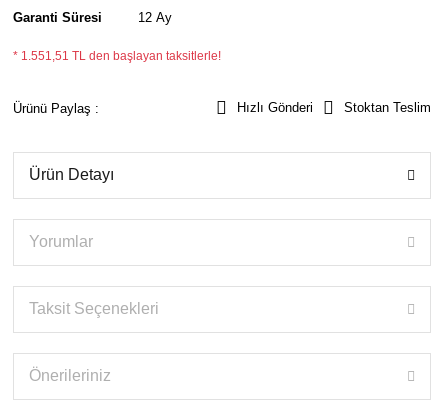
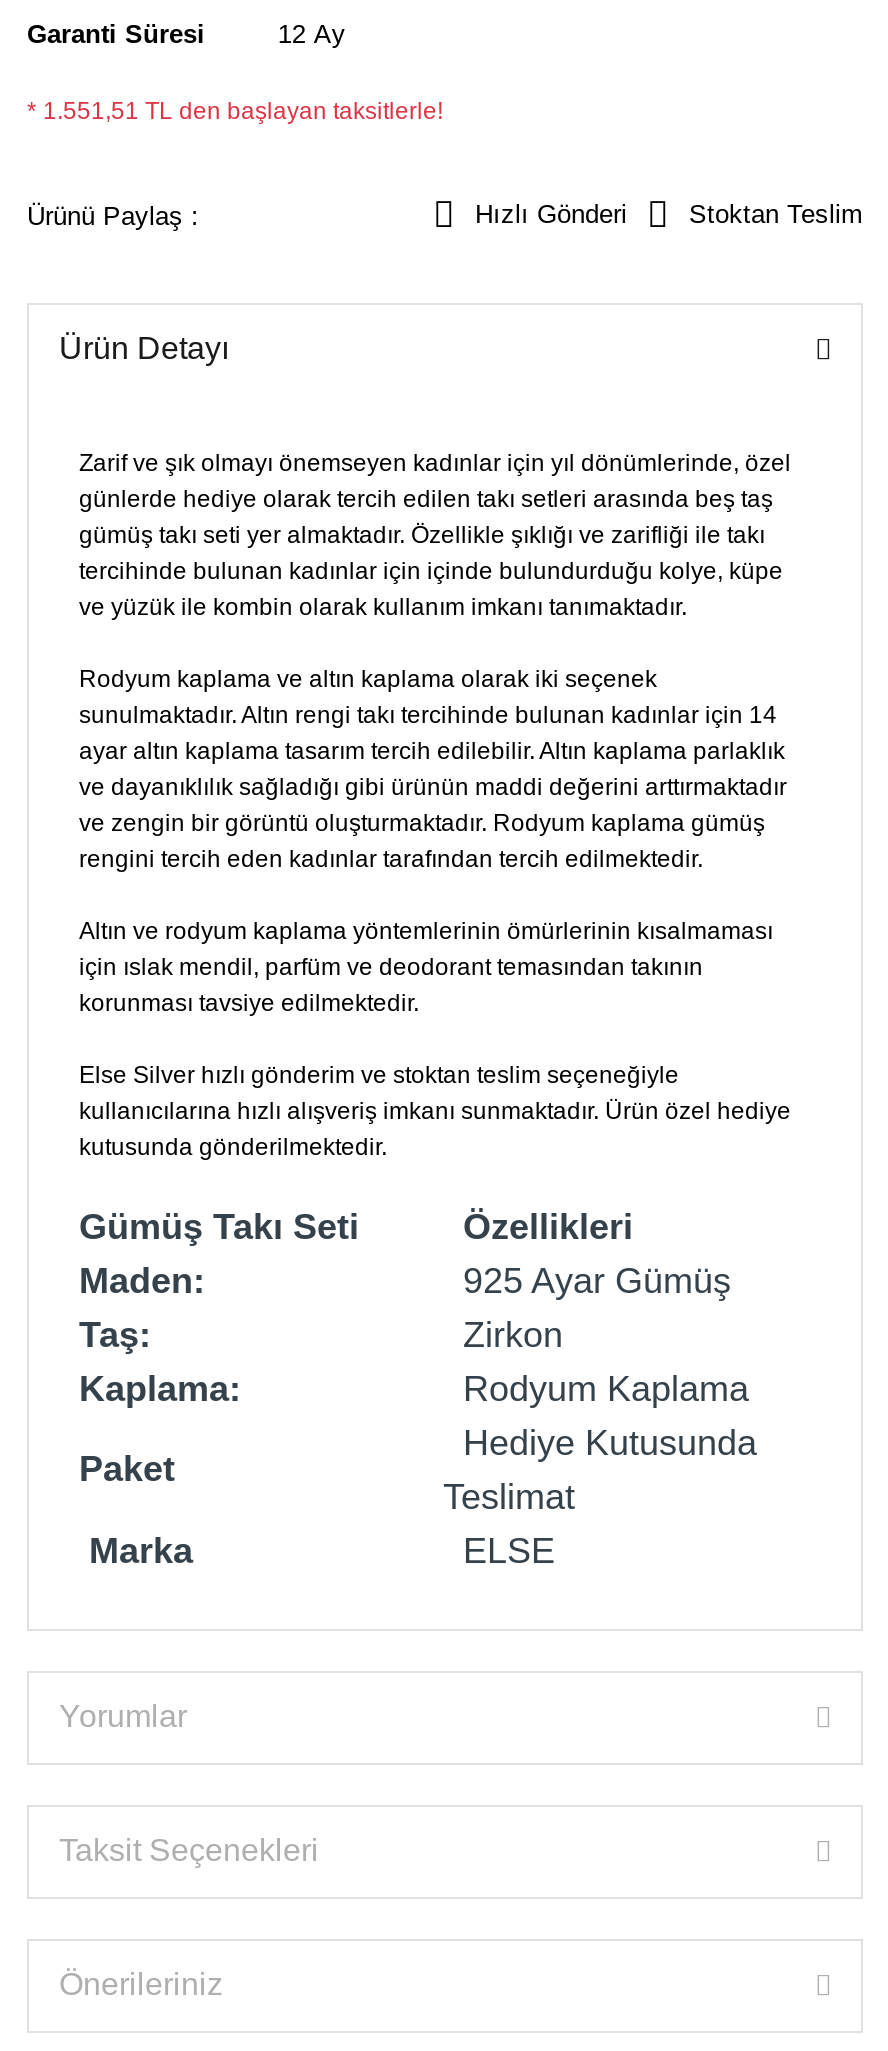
none -> [79,448,791,1488] Zarif ve şık olmayı önemseyen kadınlar için yıl dönümlerinde, özel | günlerde hediye olarak tercih edilen takı setleri arasında beş taş | gümüş takı seti yer almaktadır. Özellikle şıklığı ve zarifliği ile takı | tercihinde bulunan kadınlar için içinde bulundurduğu kolye, küpe | ve yüzük ile kombin olarak kullanım imkanı tanımaktadır. | Rodyum kaplama ve altın kaplama olarak iki seçenek | sunulmaktadır. Altın rengi takı tercihinde bulunan kadınlar için 14 | ayar altın kaplama tasarım tercih edilebilir. Altın kaplama parlaklık | ve dayanıklılık sağladığı gibi ürünün maddi değerini arttırmaktadır | ve zengin bir görüntü oluşturmaktadır. Rodyum kaplama gümüş | rengini tercih eden kadınlar tarafından tercih edilmektedir. | Altın ve rodyum kaplama yöntemlerinin ömürlerinin kısalmaması | için ıslak mendil, parfüm ve deodorant temasından takının | korunması tavsiye edilmektedir. | Else Silver hızlı gönderim ve stoktan teslim seçeneğiyle | kullanıcılarına hızlı alışveriş imkanı sunmaktadır. Ürün özel hediye | kutusunda gönderilmektedir. | Gümüş Takı Seti | Özellikleri | Maden: | 925 Ayar Gümüş | Taş: | Zirkon | Kaplama: | Rodyum Kaplama | Paket
none -> [89,1422,757,1570] Hediye Kutusunda | Teslimat | Marka | ELSE

